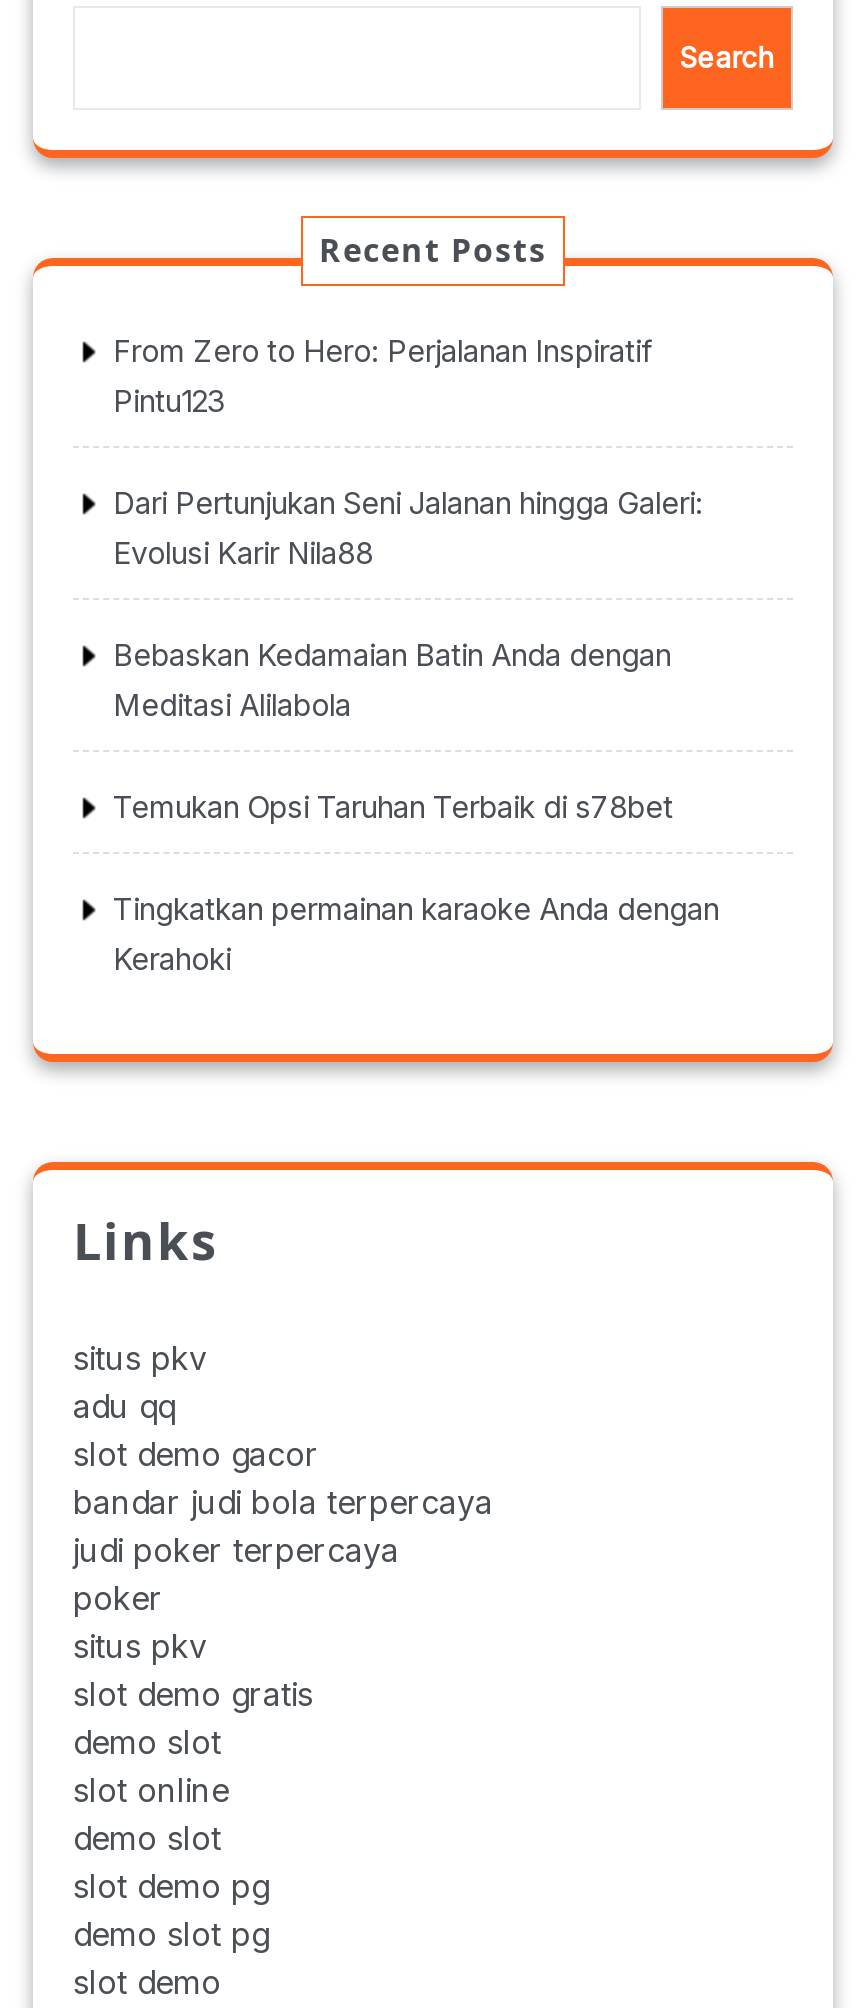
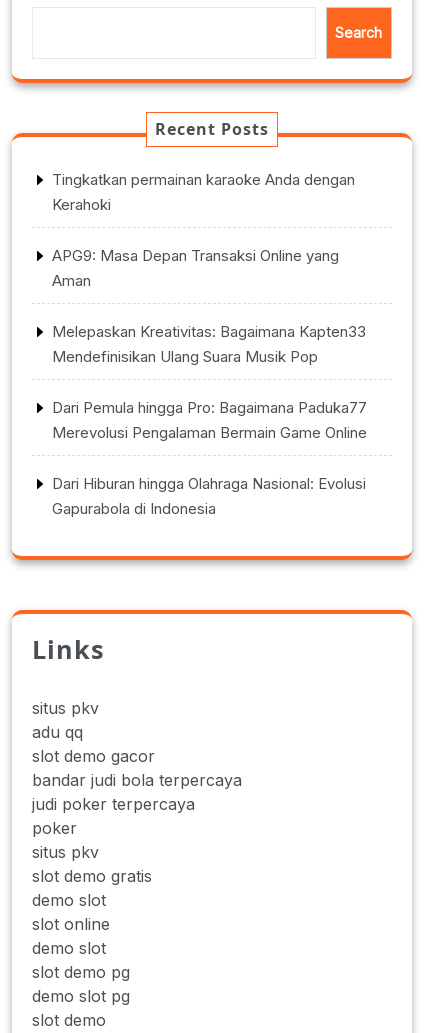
[113,332,703,826] From Zero to Hero: Perjalanan Inspiratif | Pintu123 | Dari Pertunjukan Seni Jalanan hingga Galeri: | Evolusi Karir Nila88 | Bebaskan Kedamaian Batin Anda dengan | Meditasi Alilabola | Temukan Opsi Taruhan Terbaik di s78bet -> none
moved [113,890,719,978] -> [52,170,355,214]: Tingkatkan permainan karaoke Anda dengan | Kerahoki
none -> [52,246,367,518] APG9: Masa Depan Transaksi Online yang | Aman | Melepaskan Kreativitas: Bagaimana Kapten33 | Mendefinisikan Ulang Suara Musik Pop | Dari Pemula hingga Pro: Bagaimana Paduka77 | Merevolusi Pengalaman Bermain Game Online | Dari Hiburan hingga Olahraga Nasional: Evolusi | Gapurabola di Indonesia

